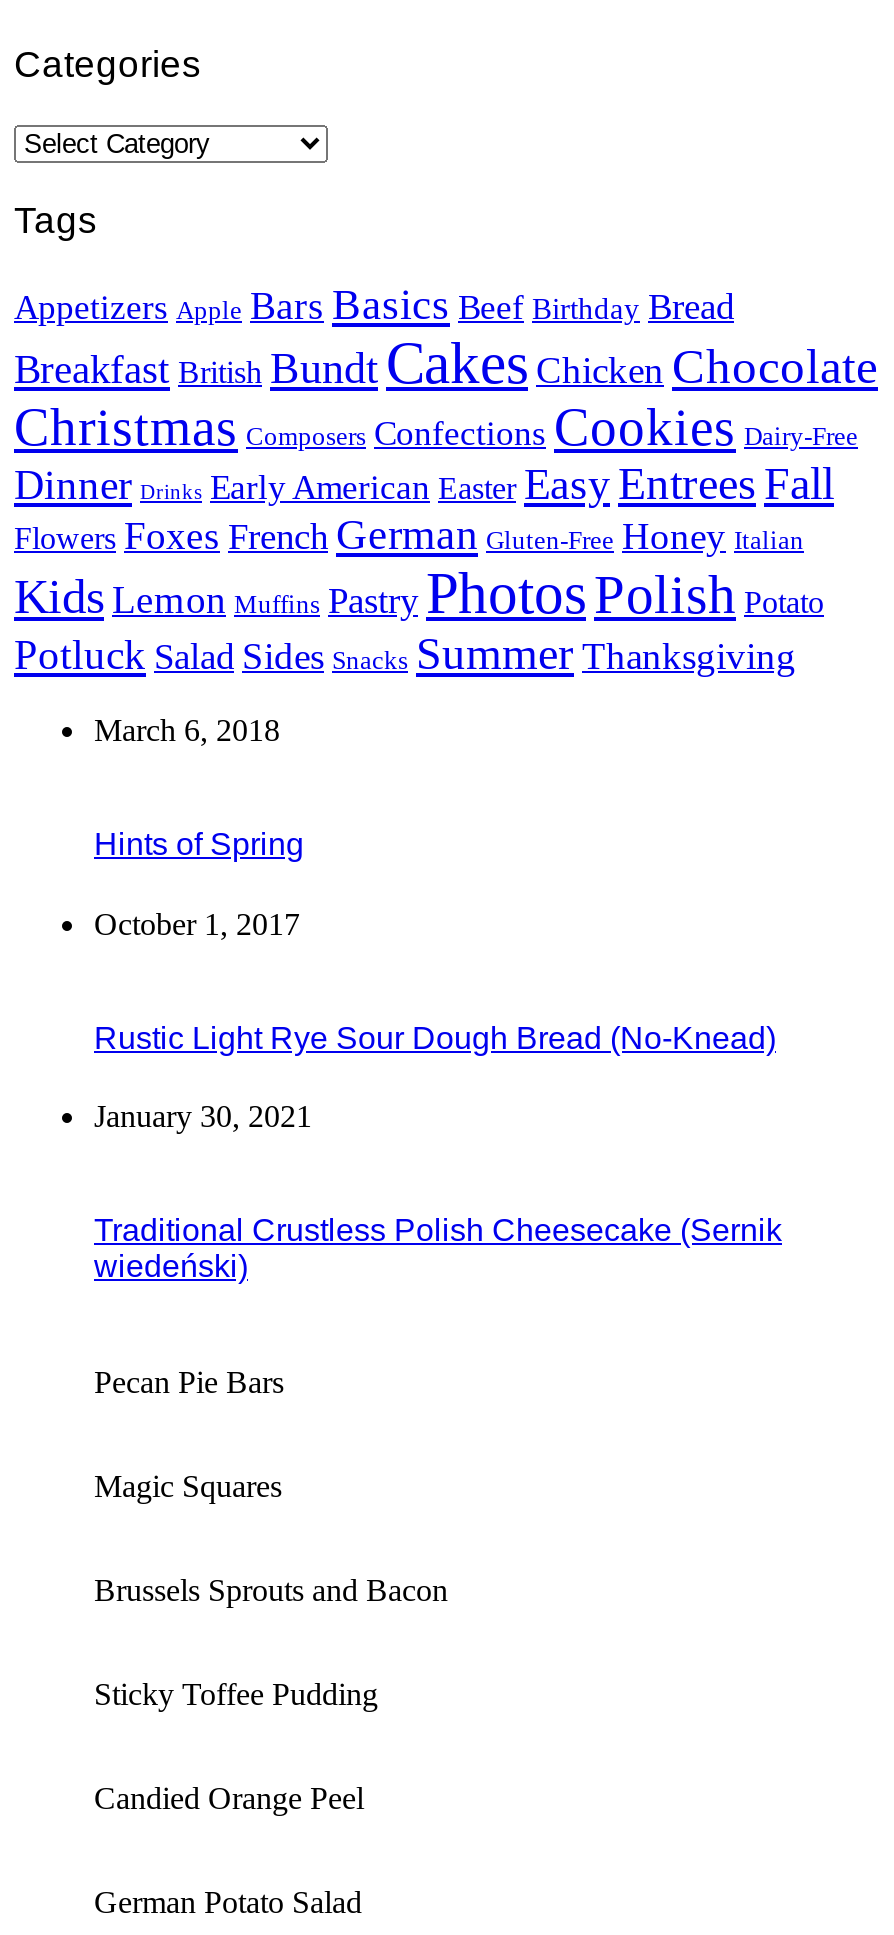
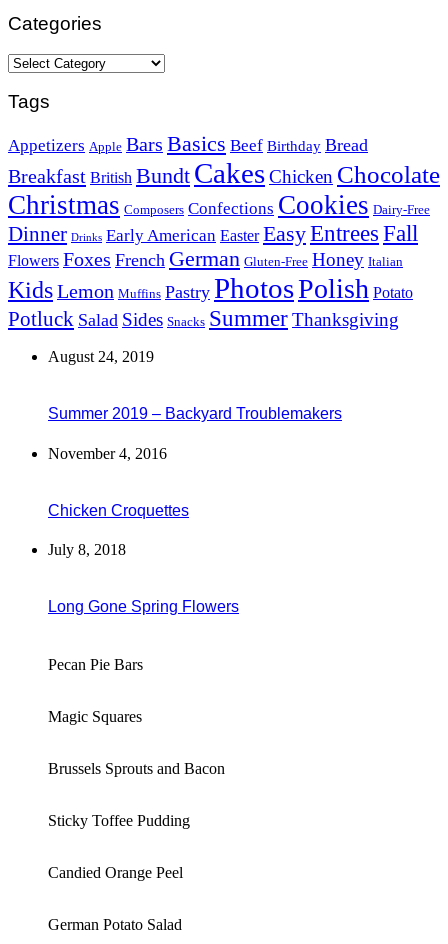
[94,713,280,747] March 6, 2018 -> [48,348,154,365] August 24, 2019
[94,828,304,862] Hints of Spring -> [48,405,342,422] Summer 2019 – Backyard Troublemakers
[94,906,300,940] October 1, 2017 -> [48,445,167,462] November 4, 2016
[94,1021,776,1055] Rustic Light Rye Sour Dough Bread (No-Knead) -> [48,502,189,519] Chicken Croquettes
[94,1099,312,1133] January 30, 2021 -> [48,541,126,558] July 8, 2018
[94,1214,782,1284] Traditional Crustless Polish Cheesecake (Sernik | wiedeński) -> [48,598,239,615] Long Gone Spring Flowers

